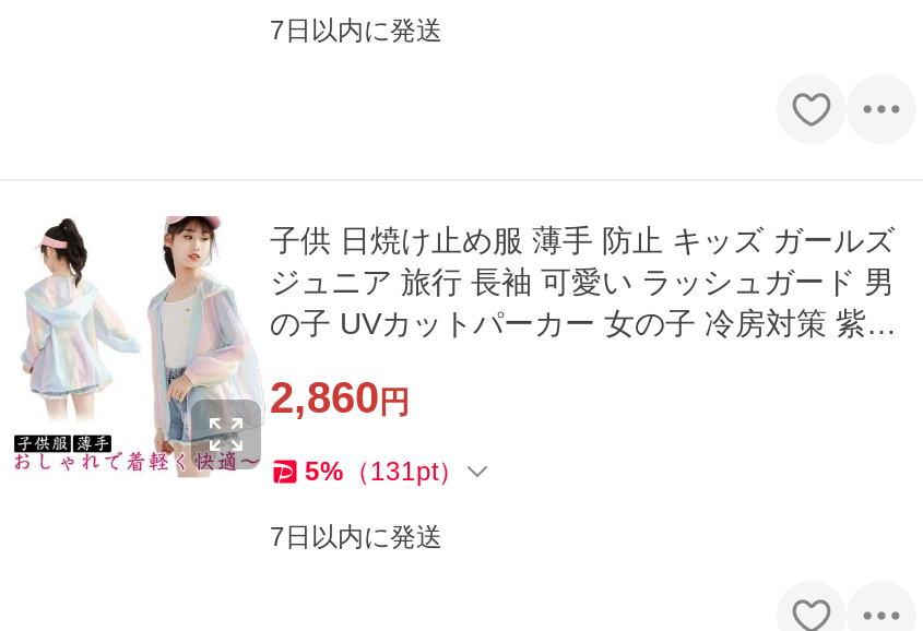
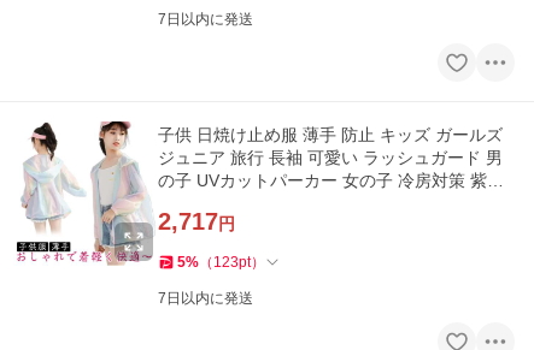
[270,374,410,422] 2,860円 -> [158,208,235,235] 2,717円
[305,457,464,487] 5%（131pt） -> [177,254,265,271] 5%（123pt）

